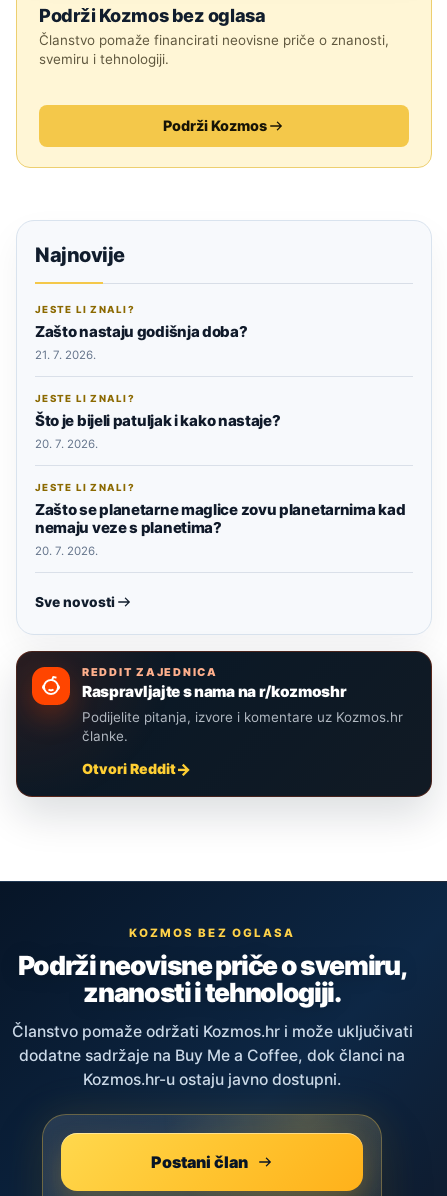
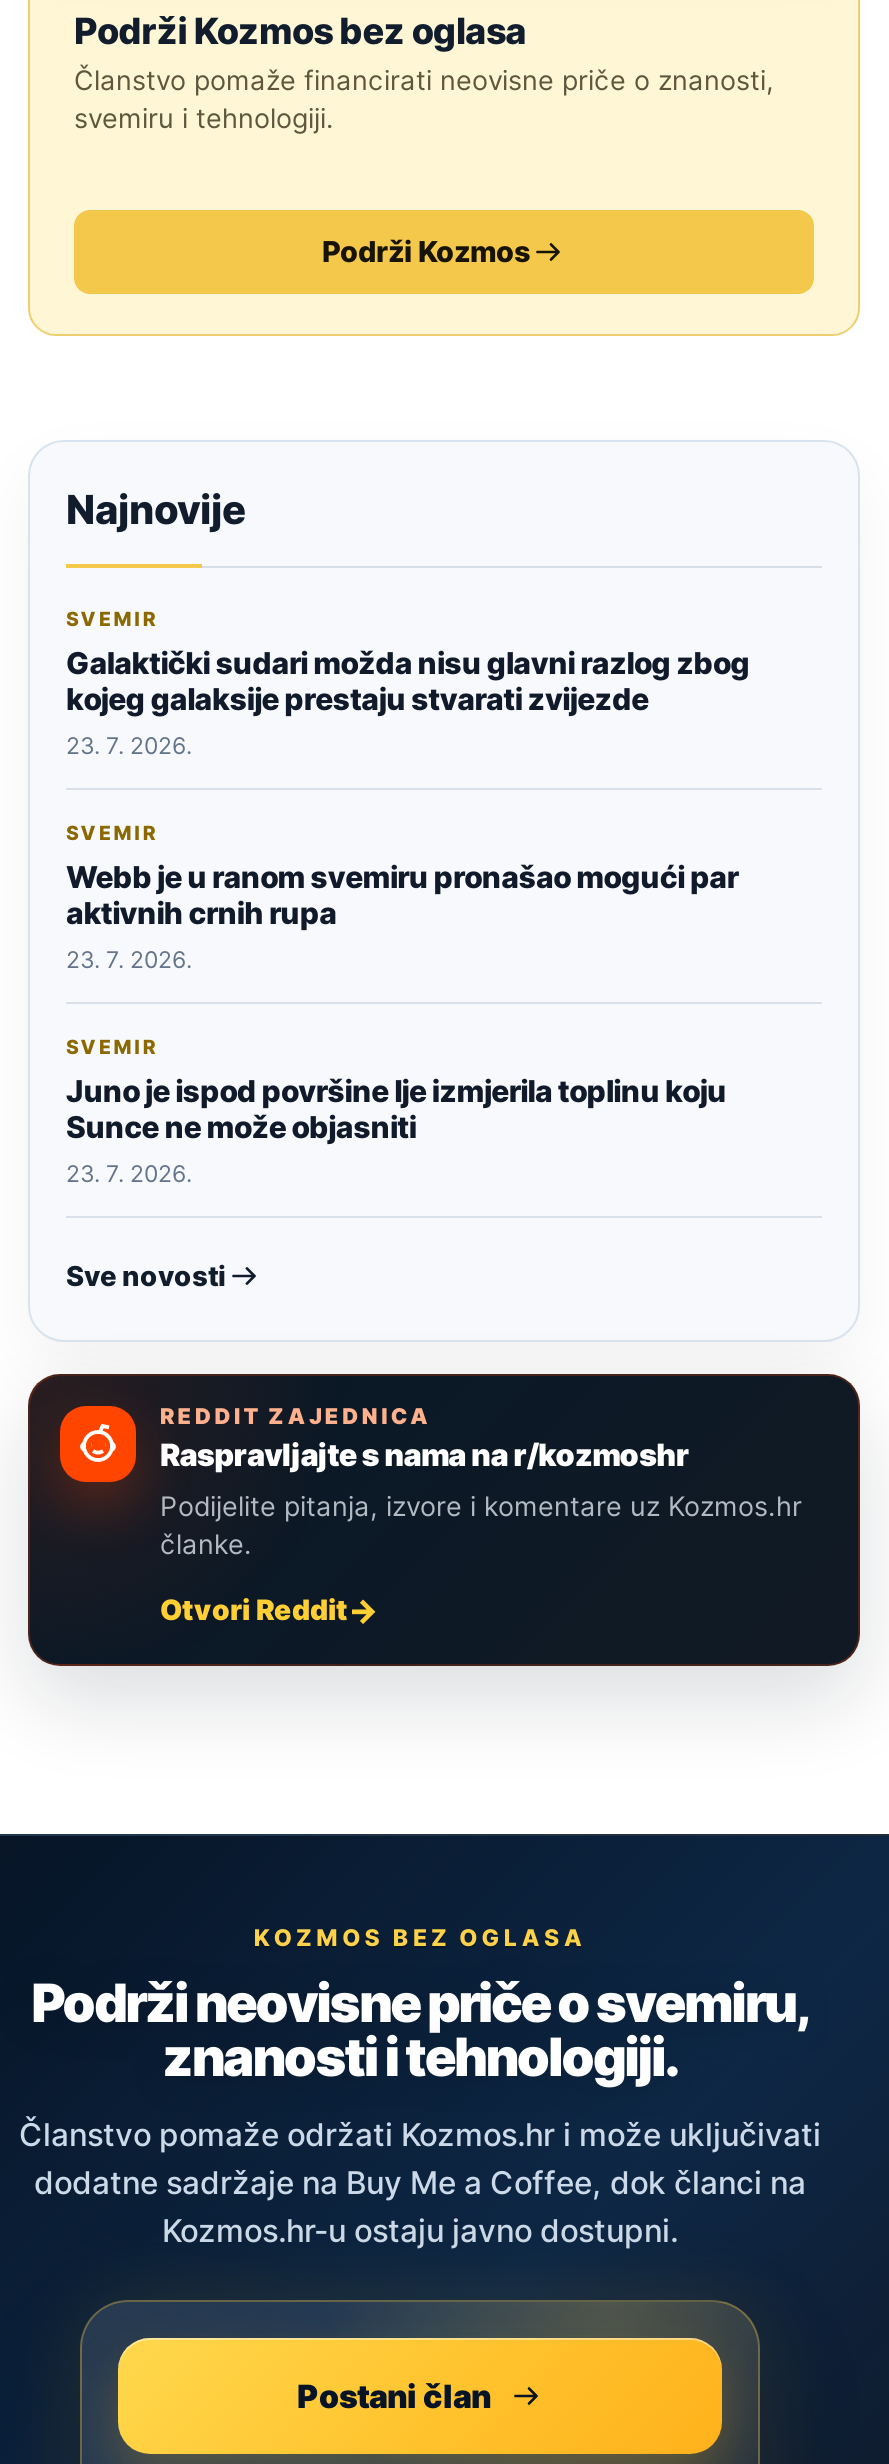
[35,304,248,362] JESTE LI ZNALI? | Zašto nastaju godišnja doba? | 21. 7. 2026. -> [66,608,750,760] SVEMIR | Galaktički sudari možda nisu glavni razlog zbog | kojeg galaksije prestaju stvarati zvijezde | 23. 7. 2026.
[35,393,281,451] JESTE LI ZNALI? | Što je bijeli patuljak i kako nastaje? | 20. 7. 2026. -> [66,822,738,974] SVEMIR | Webb je u ranom svemiru pronašao mogući par | aktivnih crnih rupa | 23. 7. 2026.
[35,482,405,558] JESTE LI ZNALI? | Zašto se planetarne maglice zovu planetarnima kad | nemaju veze s planetima? | 20. 7. 2026. -> [66,1036,727,1188] SVEMIR | Juno je ispod površine Ije izmjerila toplinu koju | Sunce ne može objasniti | 23. 7. 2026.

